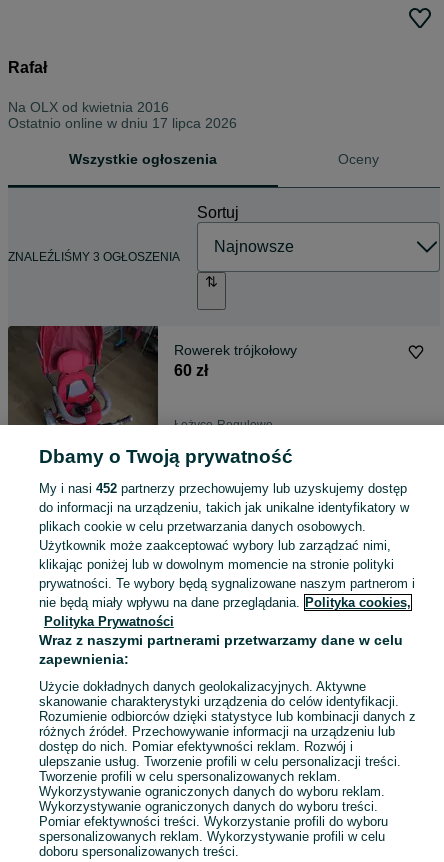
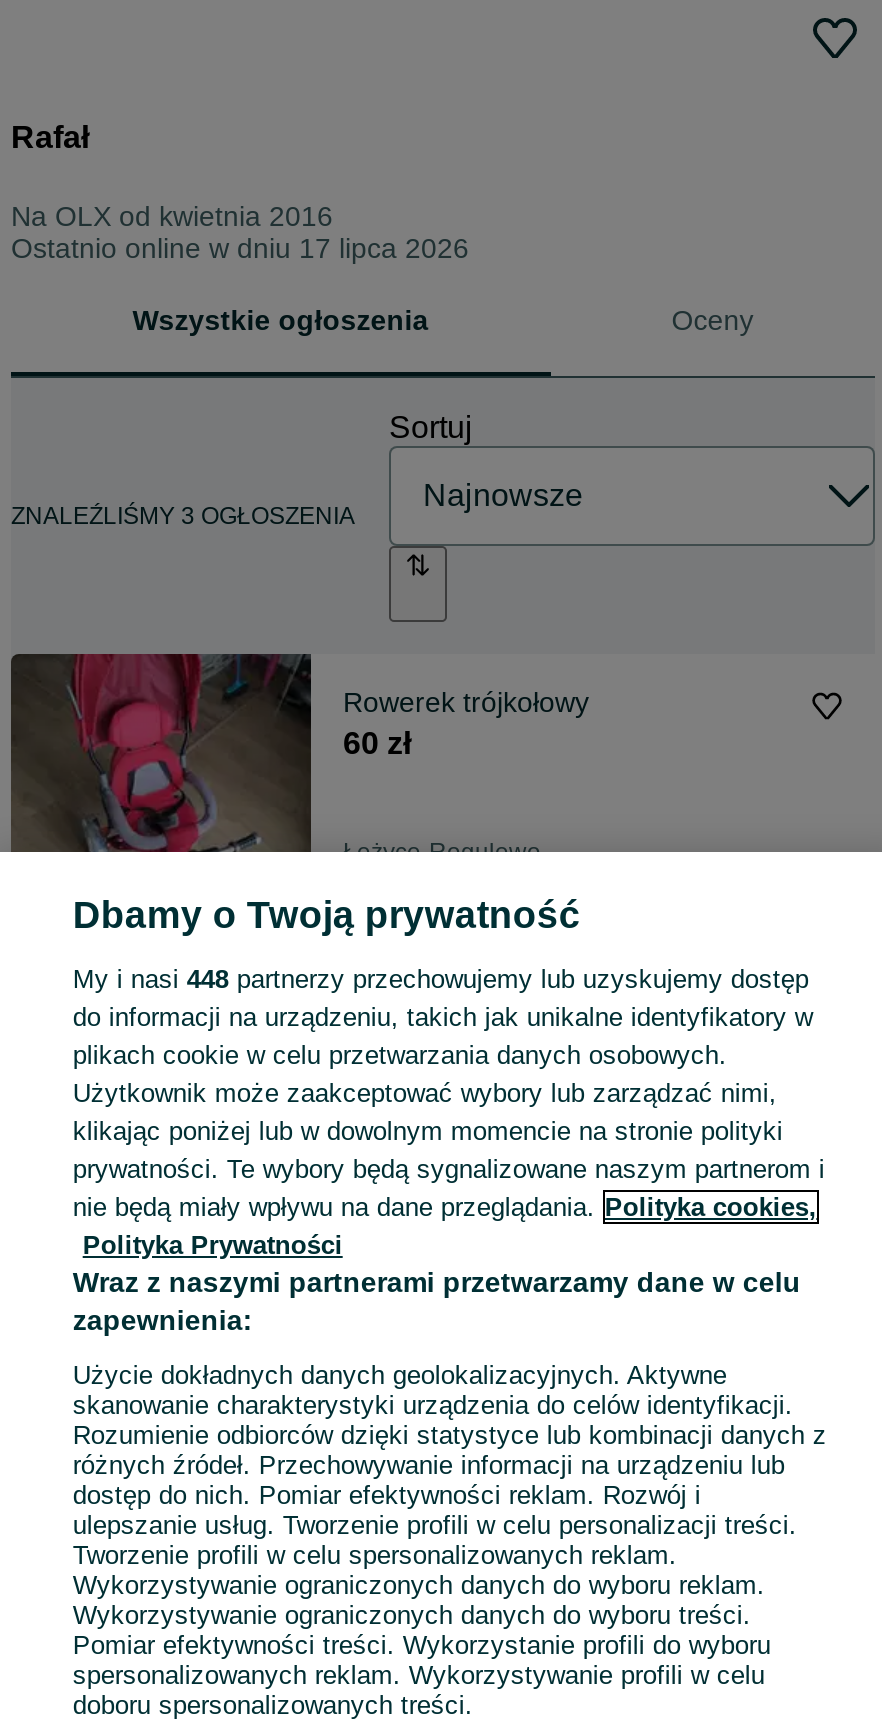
[39,481,407,496] My i nasi 452 partnerzy przechowujemy lub uzyskujemy dostęp -> [73,964,809,994] My i nasi 448 partnerzy przechowujemy lub uzyskujemy dostęp

